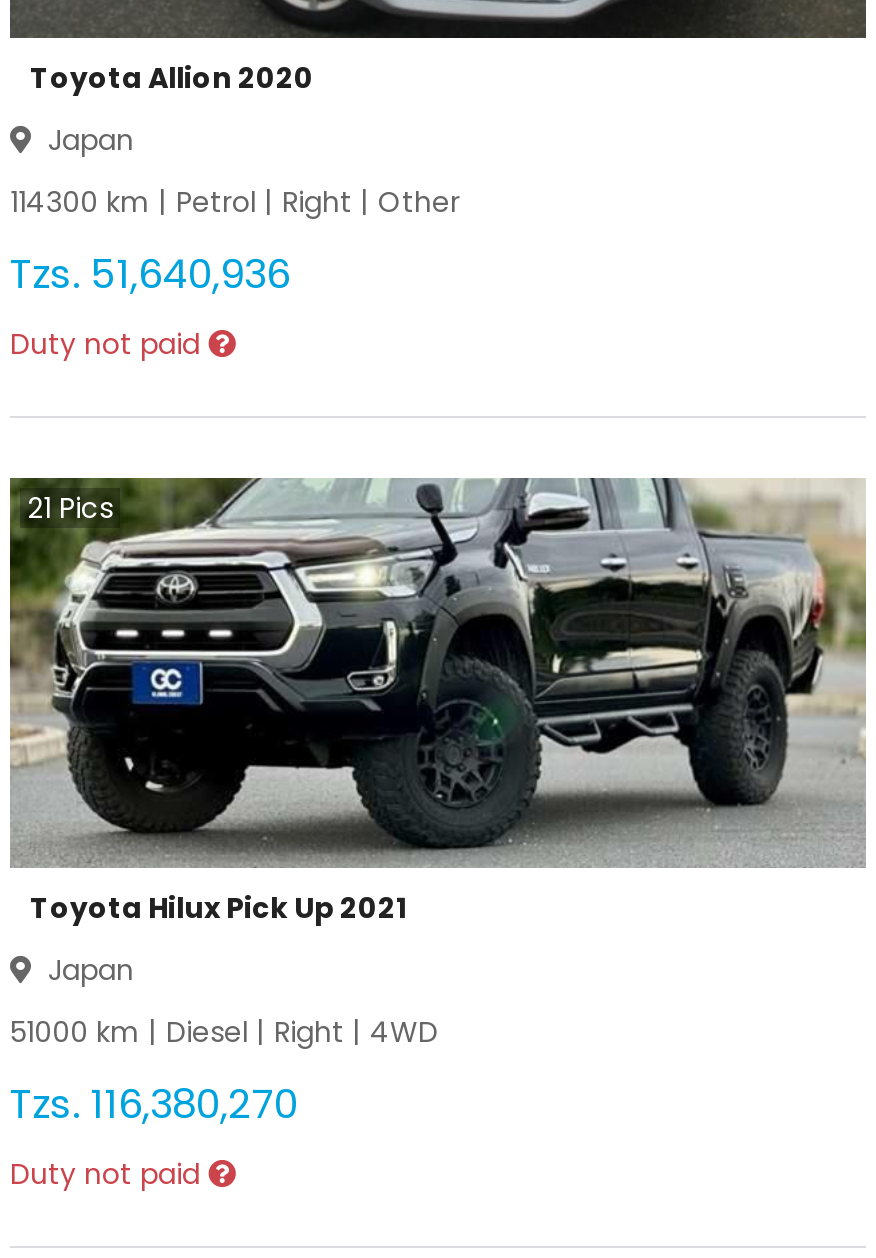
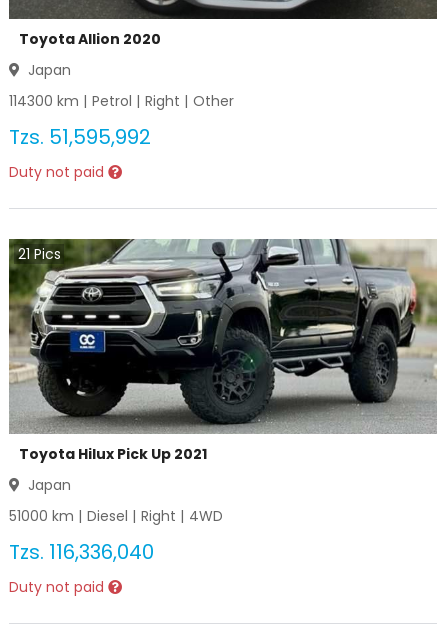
[10,246,290,302] Tzs. 51,640,936 -> [9,123,151,151] Tzs. 51,595,992
[10,1076,298,1132] Tzs. 116,380,270 -> [9,538,154,566] Tzs. 116,336,040

